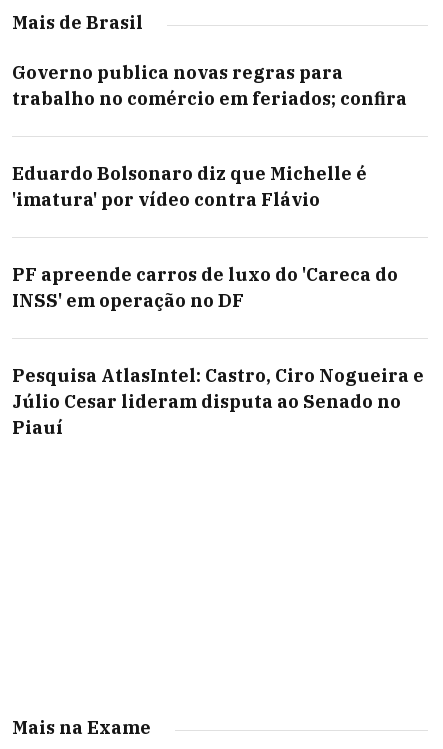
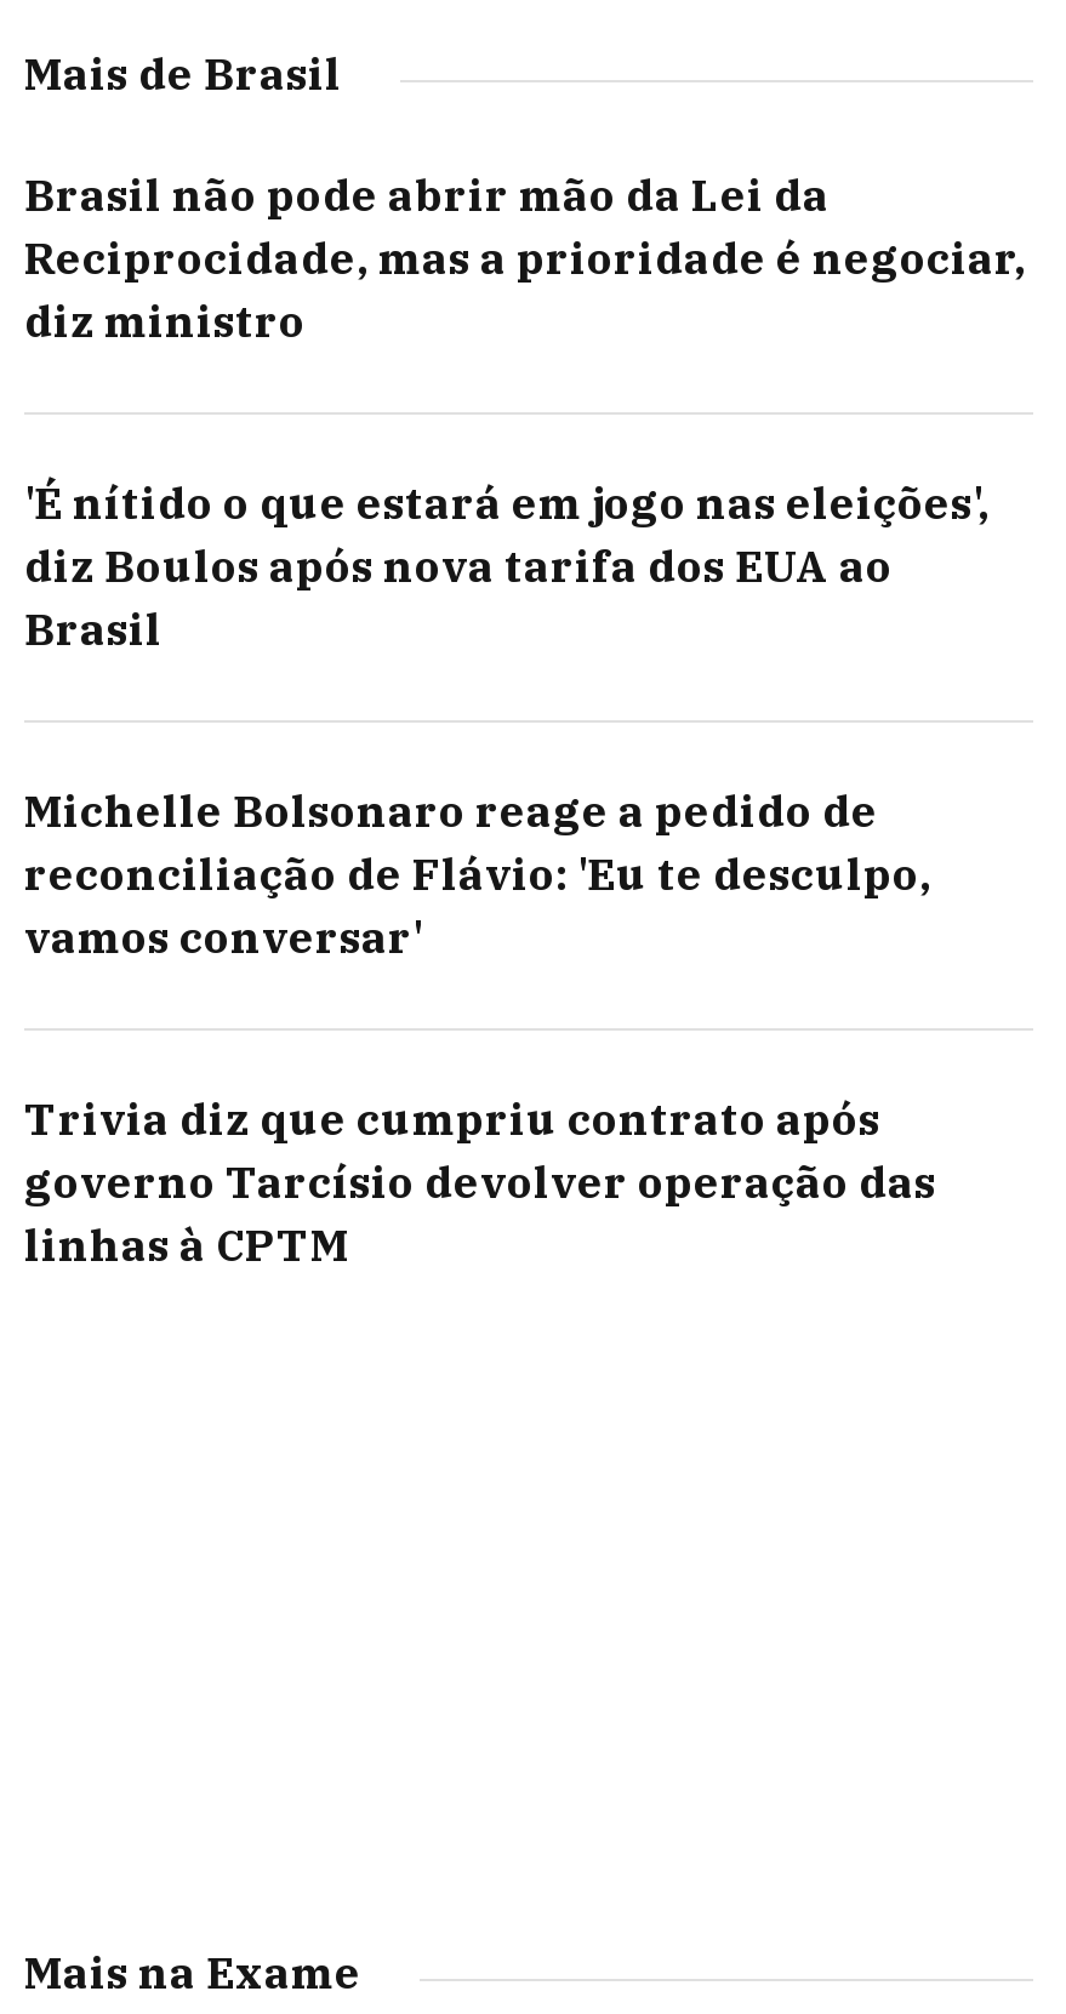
[12,61,407,110] Governo publica novas regras para | trabalho no comércio em feriados; confira -> [24,167,1026,349] Brasil não pode abrir mão da Lei da | Reciprocidade, mas a prioridade é negociar, | diz ministro
[12,162,367,211] Eduardo Bolsonaro diz que Michelle é | 'imatura' por vídeo contra Flávio -> [24,475,990,657] 'É nítido o que estará em jogo nas eleições', | diz Boulos após nova tarifa dos EUA ao | Brasil
[12,263,398,312] PF apreende carros de luxo do 'Careca do | INSS' em operação no DF -> [24,783,931,965] Michelle Bolsonaro reage a pedido de | reconciliação de Flávio: 'Eu te desculpo, | vamos conversar'
[12,364,424,439] Pesquisa AtlasIntel: Castro, Ciro Nogueira e | Júlio Cesar lideram disputa ao Senado no | Piauí -> [24,1091,936,1273] Trivia diz que cumpriu contrato após | governo Tarcísio devolver operação das | linhas à CPTM

